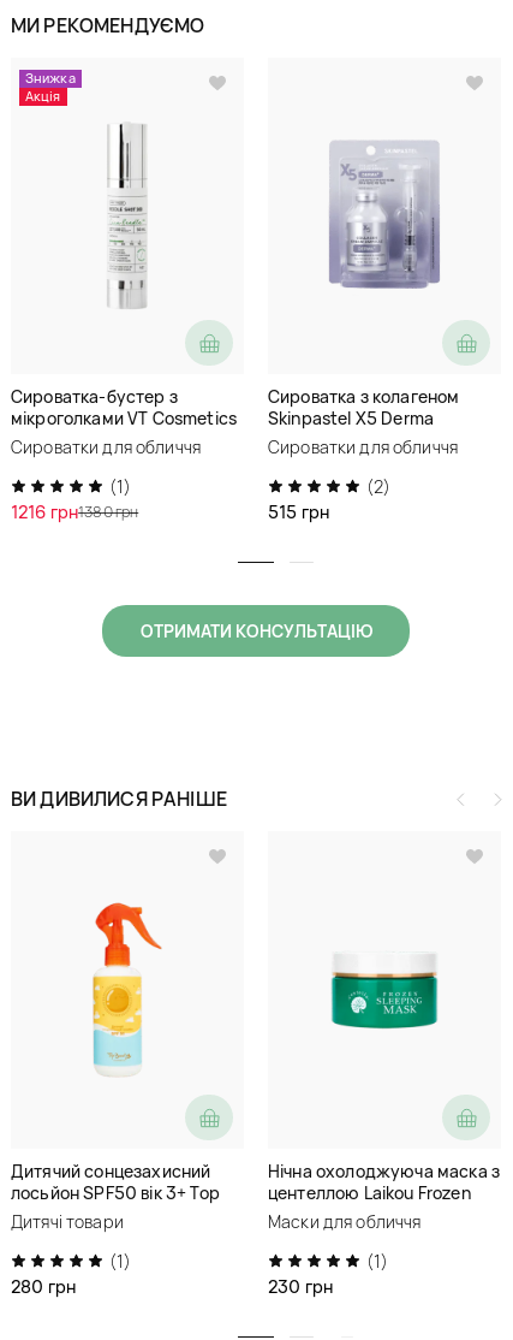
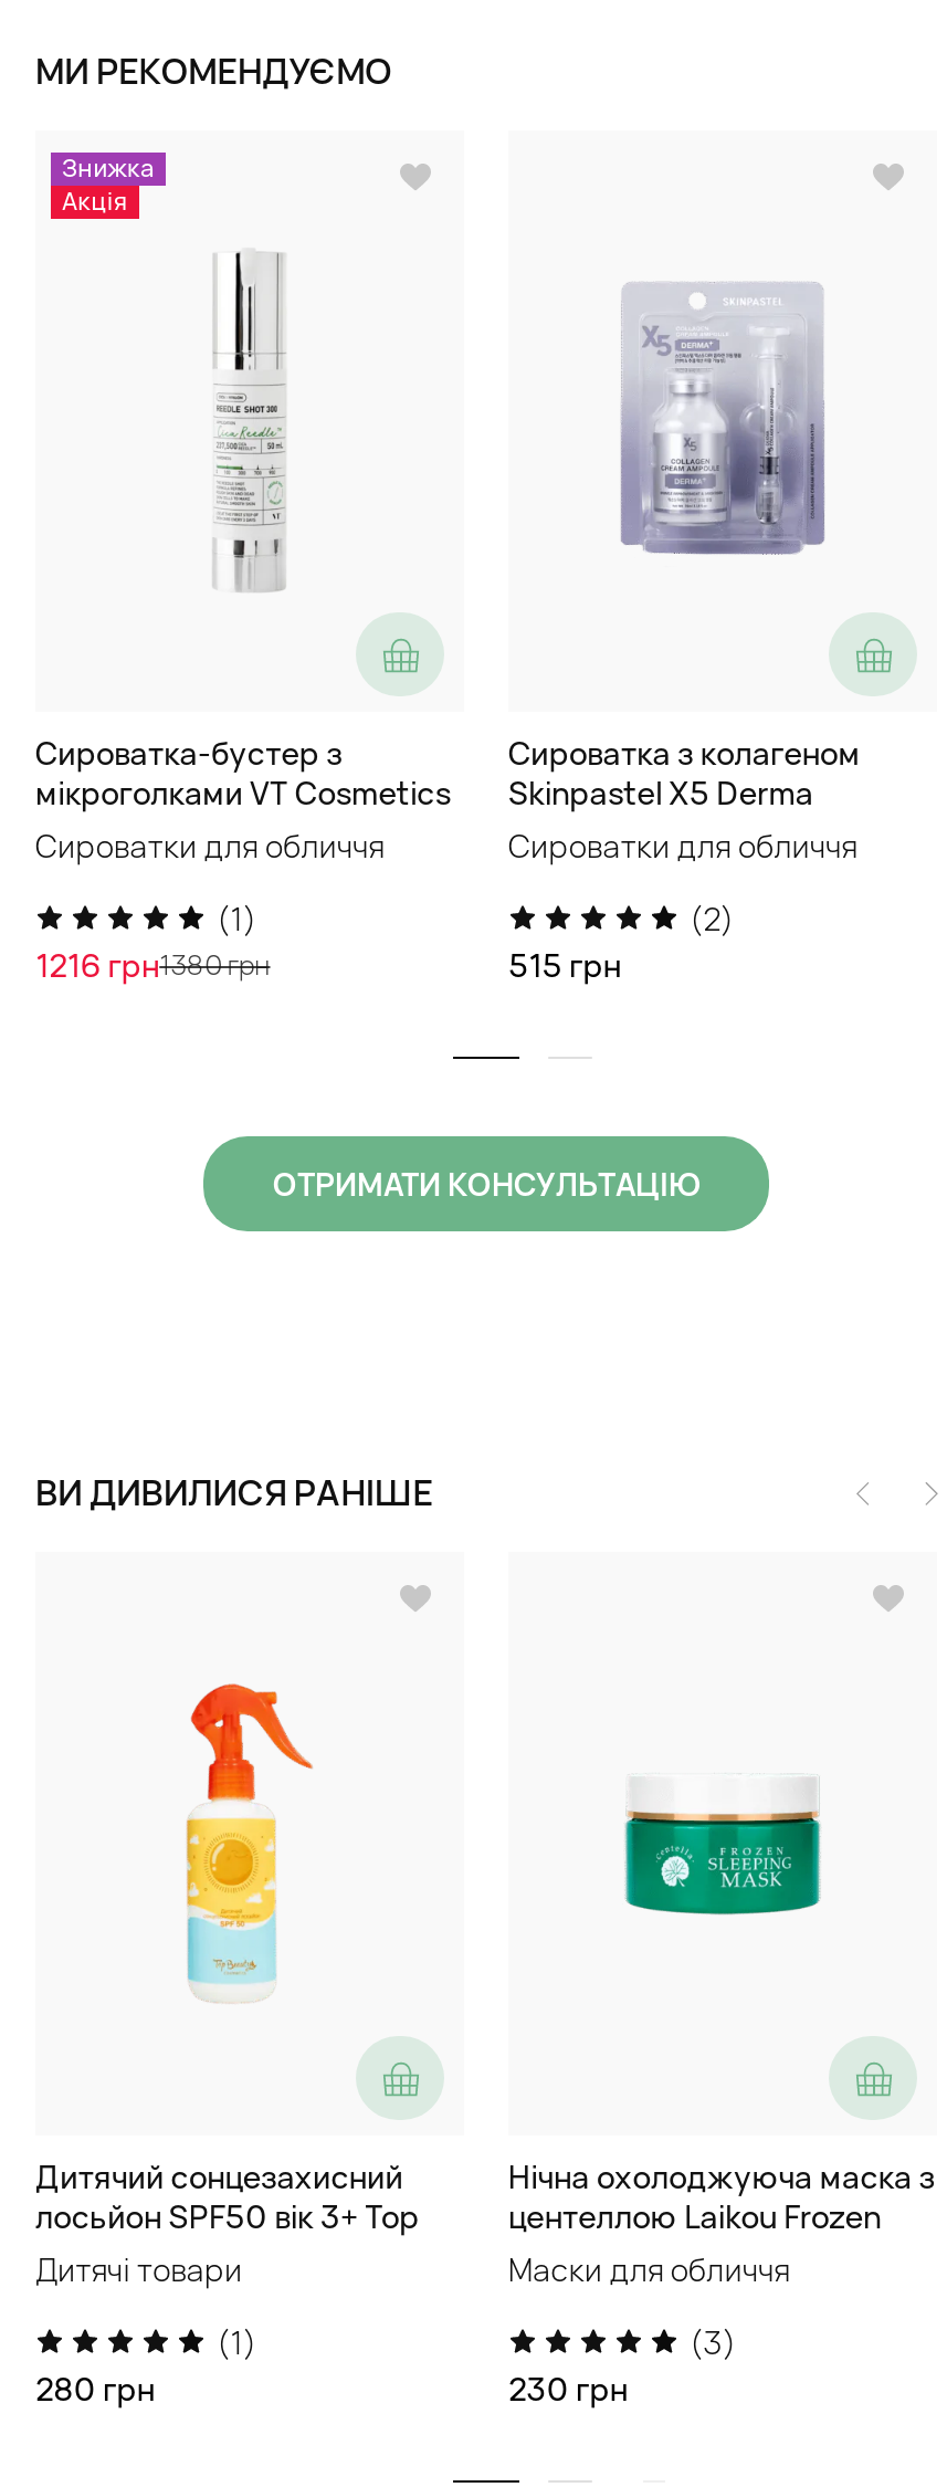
[366,1249,389,1272] (1) -> [690,2321,737,2363] (3)

